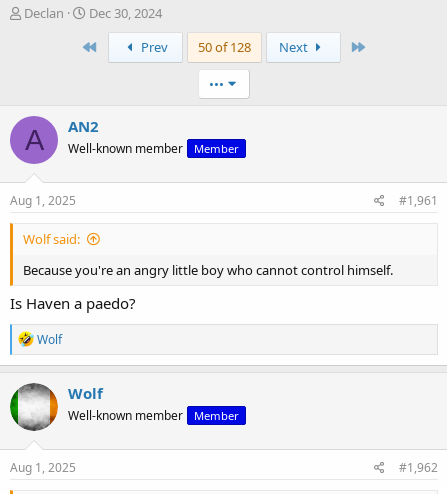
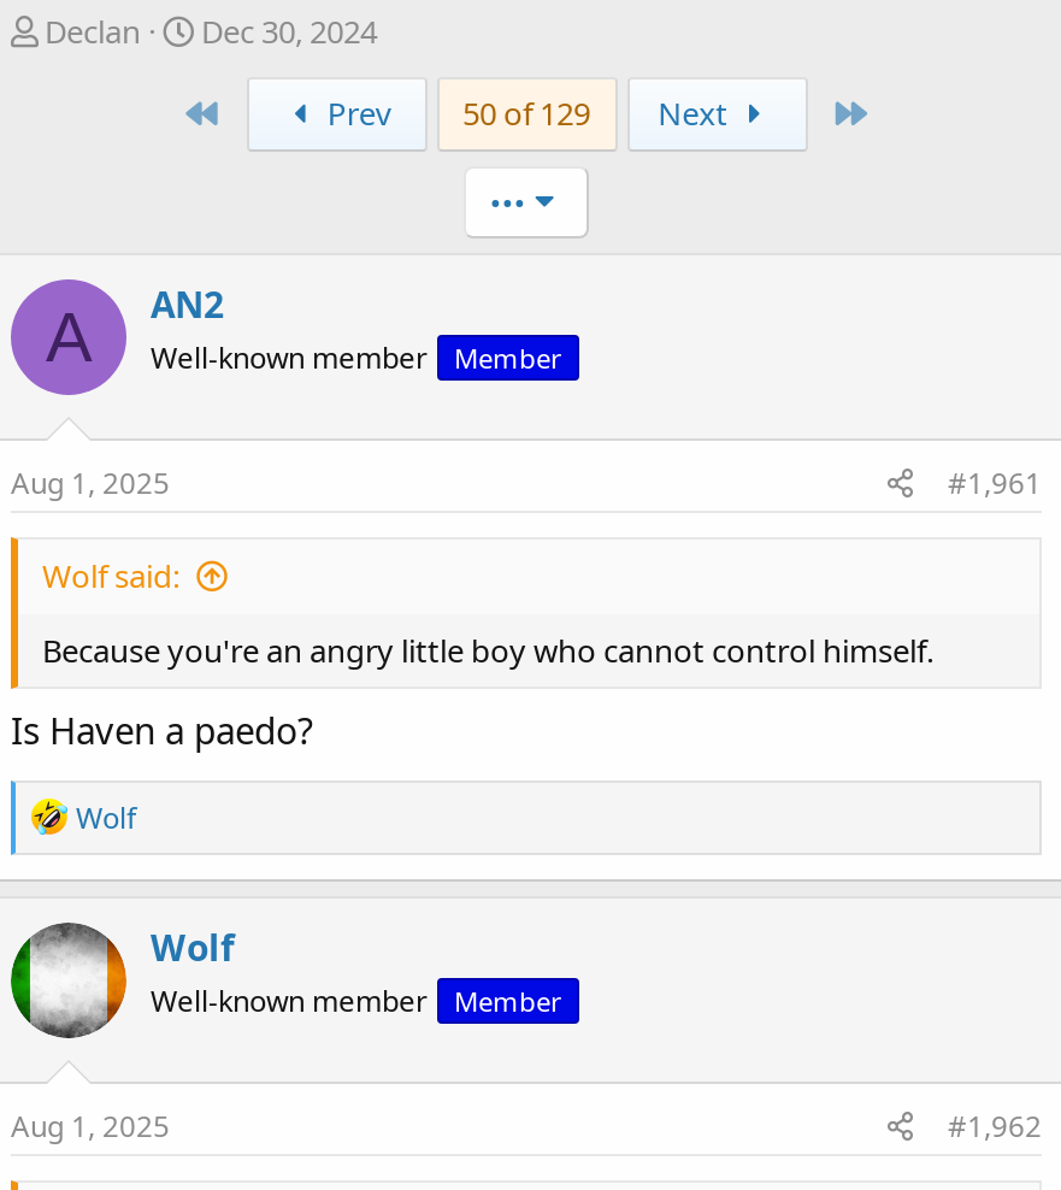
[197,38,250,56] 50 of 128 -> [462,92,590,135] 50 of 129

